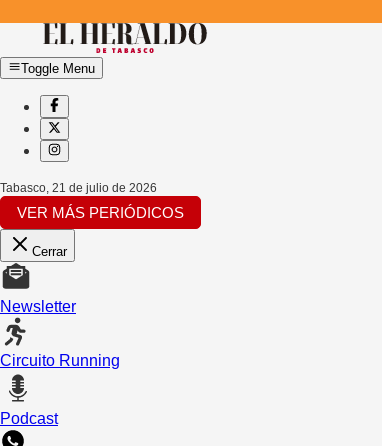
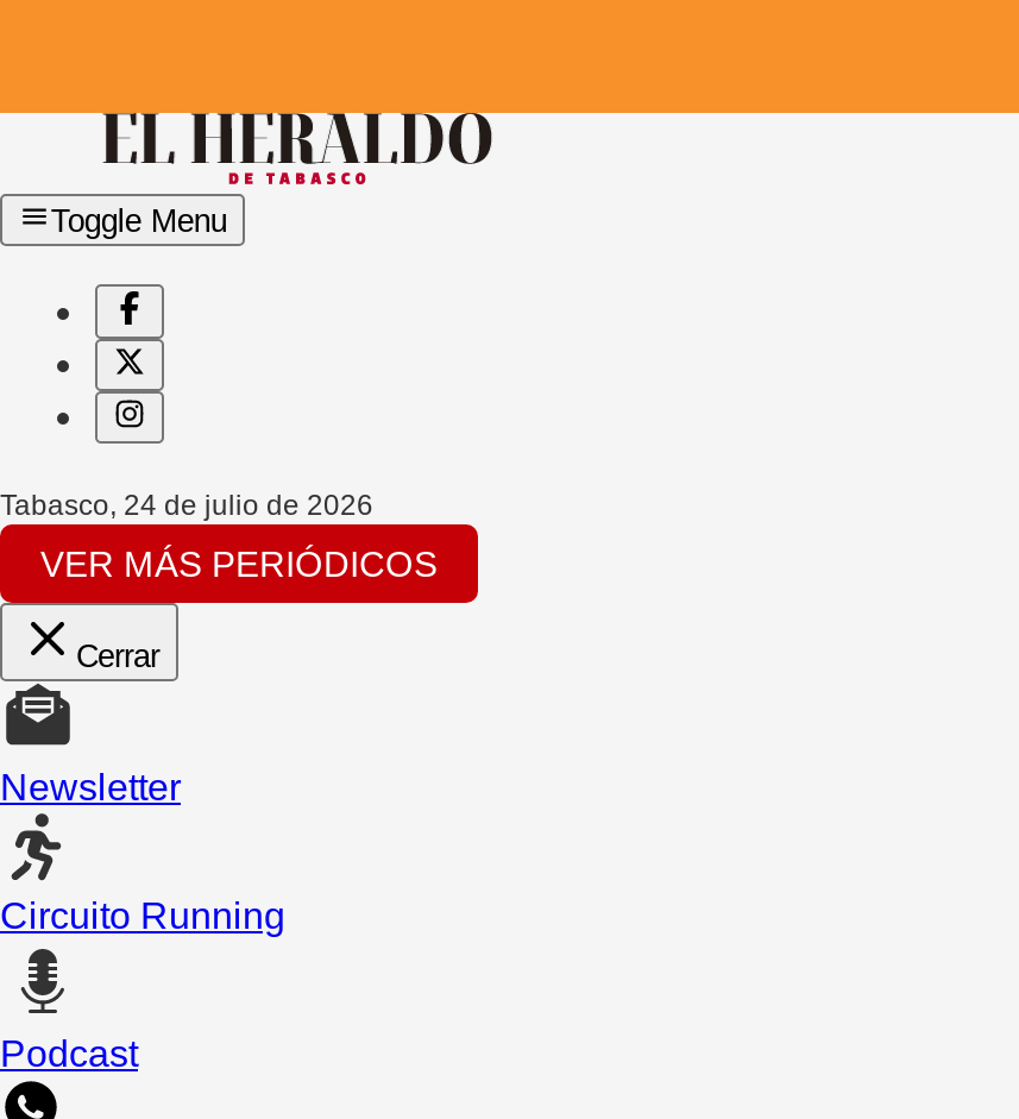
[0,181,157,195] Tabasco, 21 de julio de 2026 -> [0,489,373,523] Tabasco, 24 de julio de 2026

